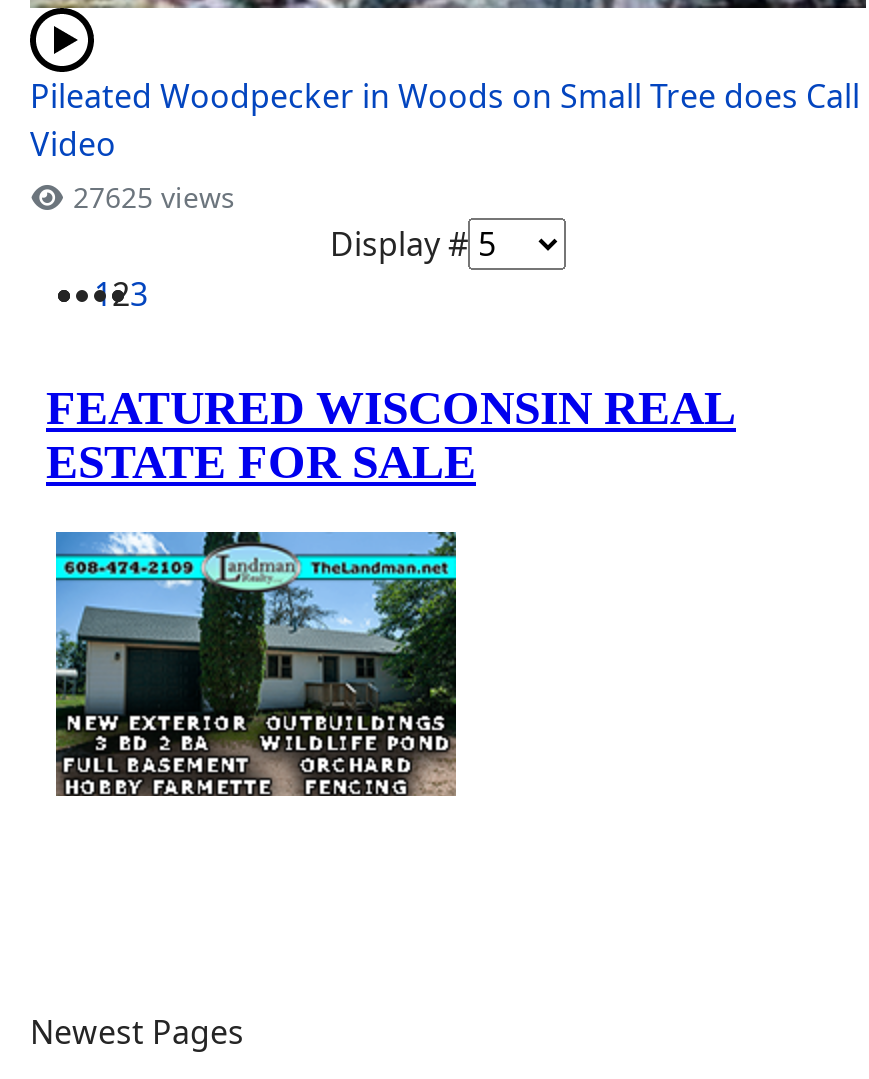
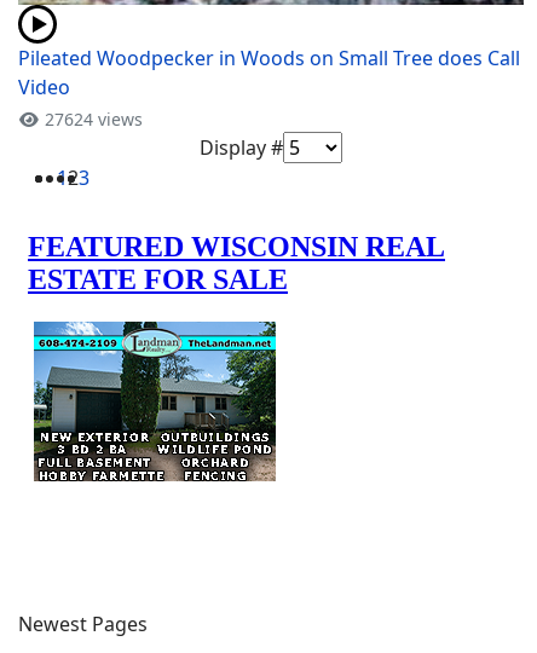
[65,178,235,216] 27625 views -> [39,108,142,131] 27624 views

